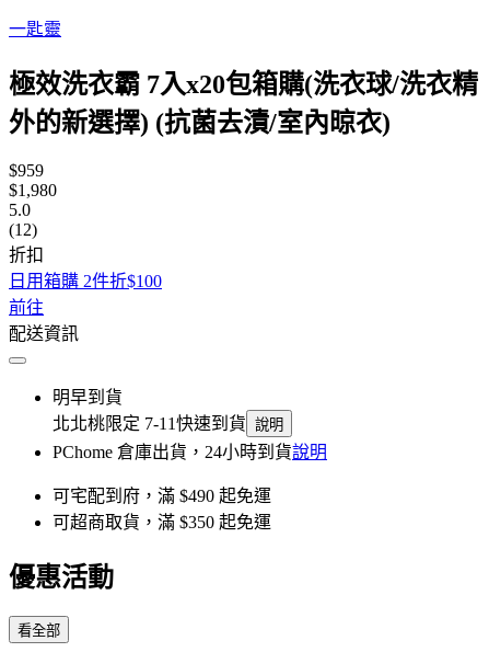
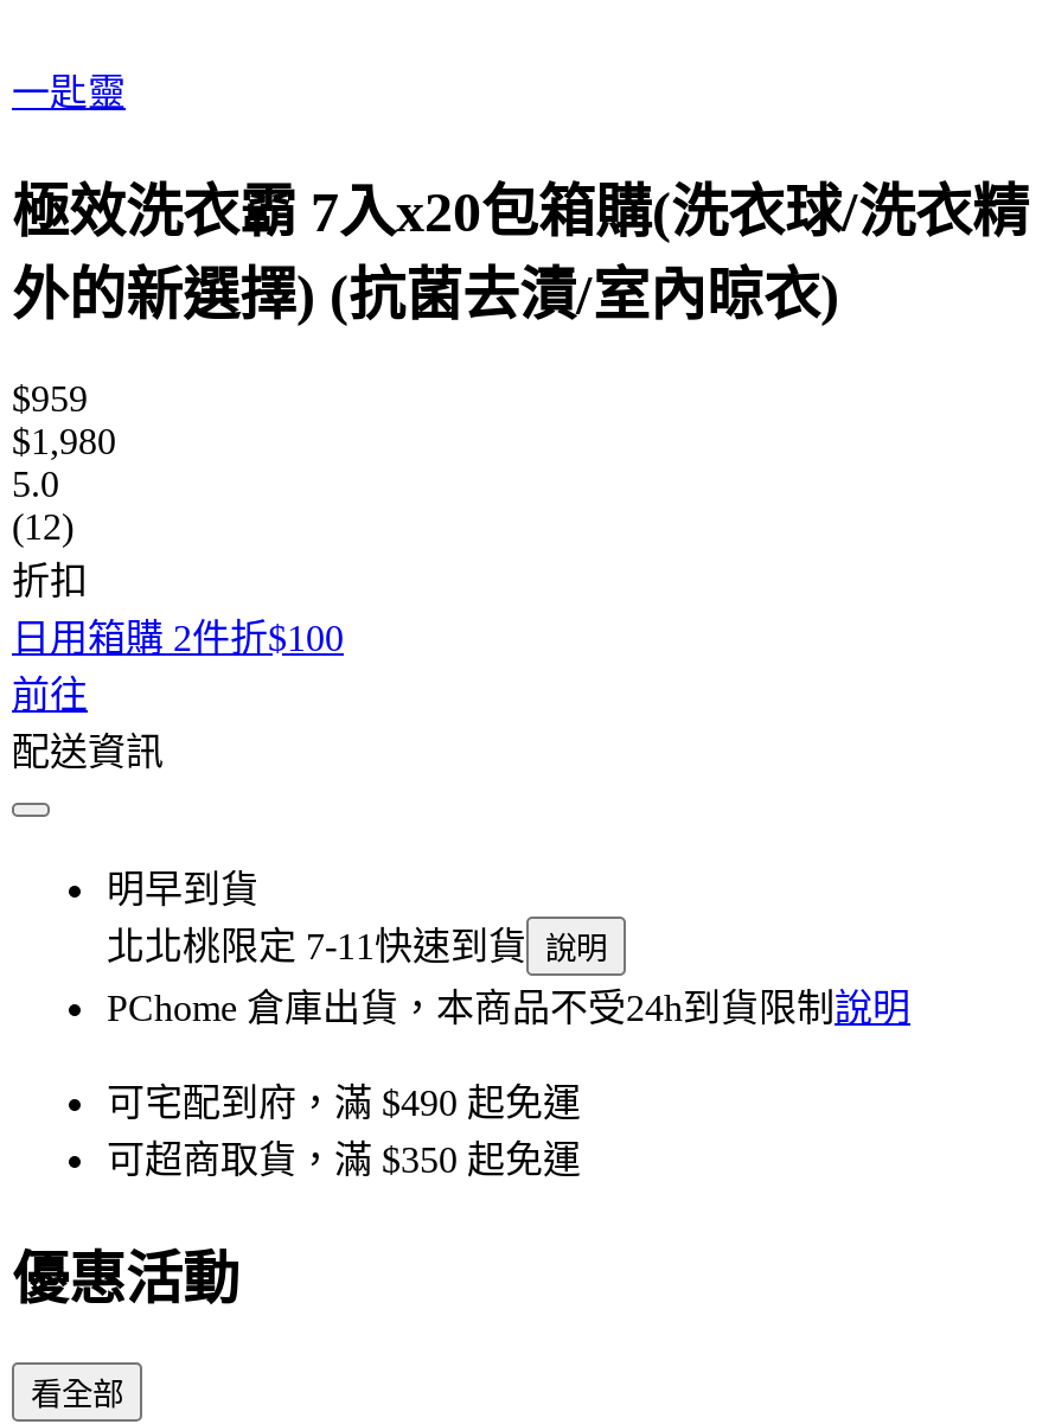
[53,442,327,461] PChome 倉庫出貨，24小時到貨說明 -> [107,987,910,1028] PChome 倉庫出貨，本商品不受24h到貨限制說明

